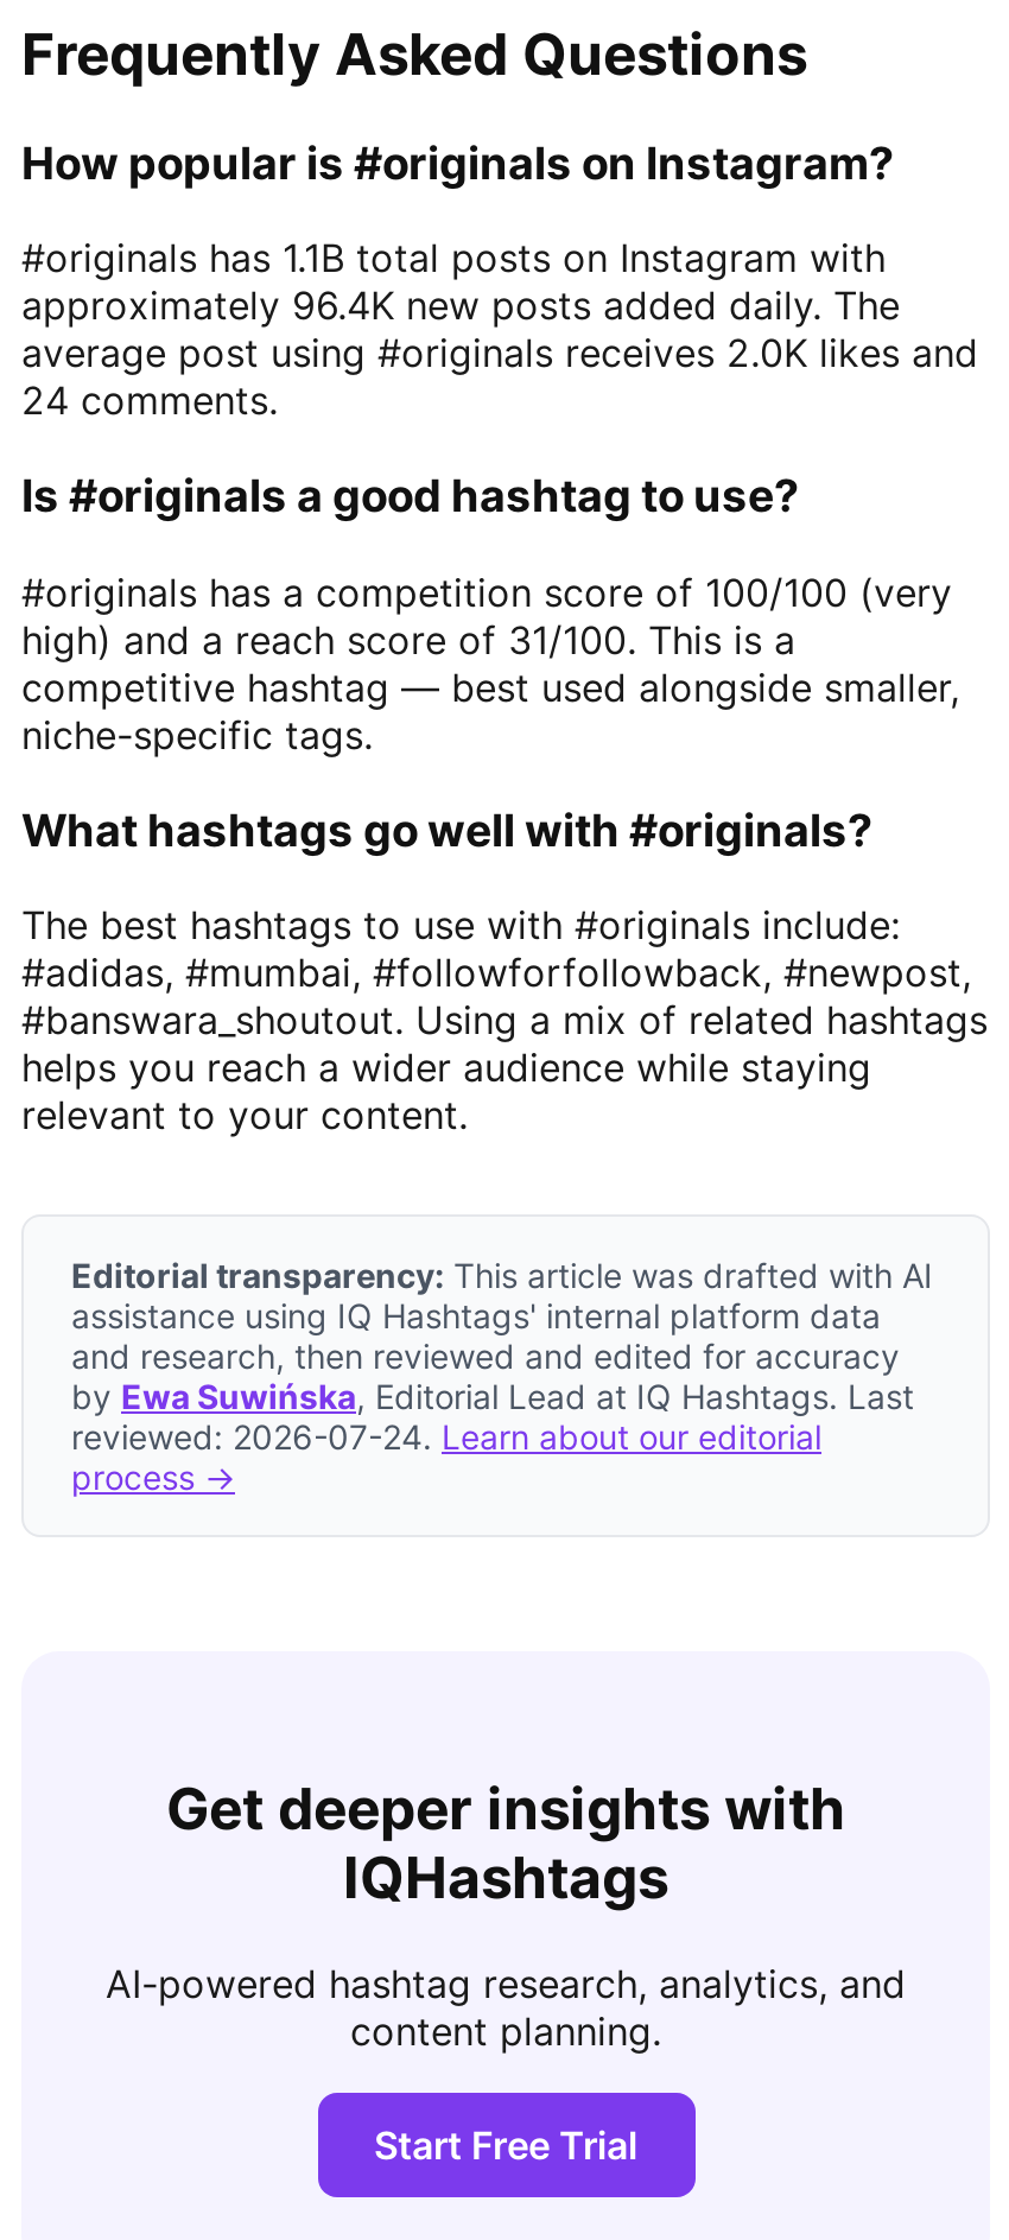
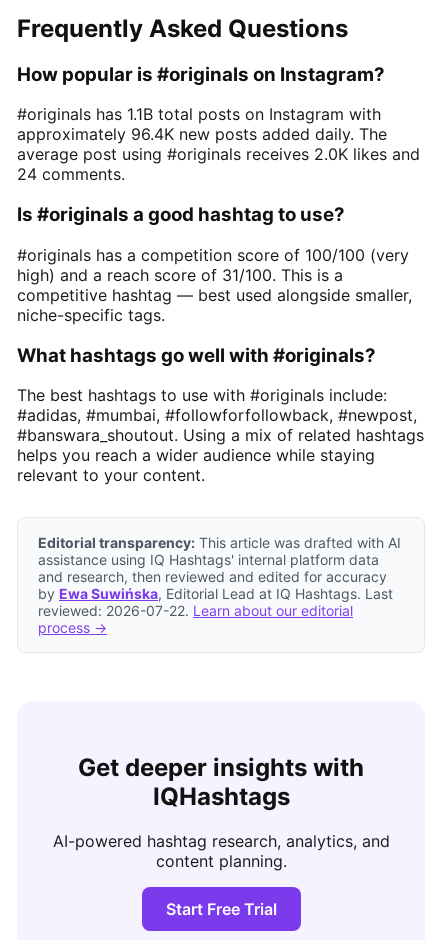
[71,1417,821,1457] reviewed: 2026-07-24. Learn about our editorial -> [38,602,353,619] reviewed: 2026-07-22. Learn about our editorial

